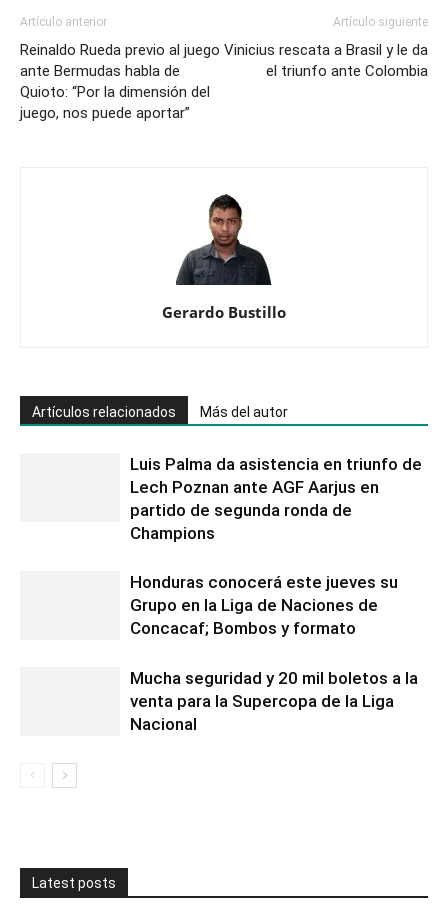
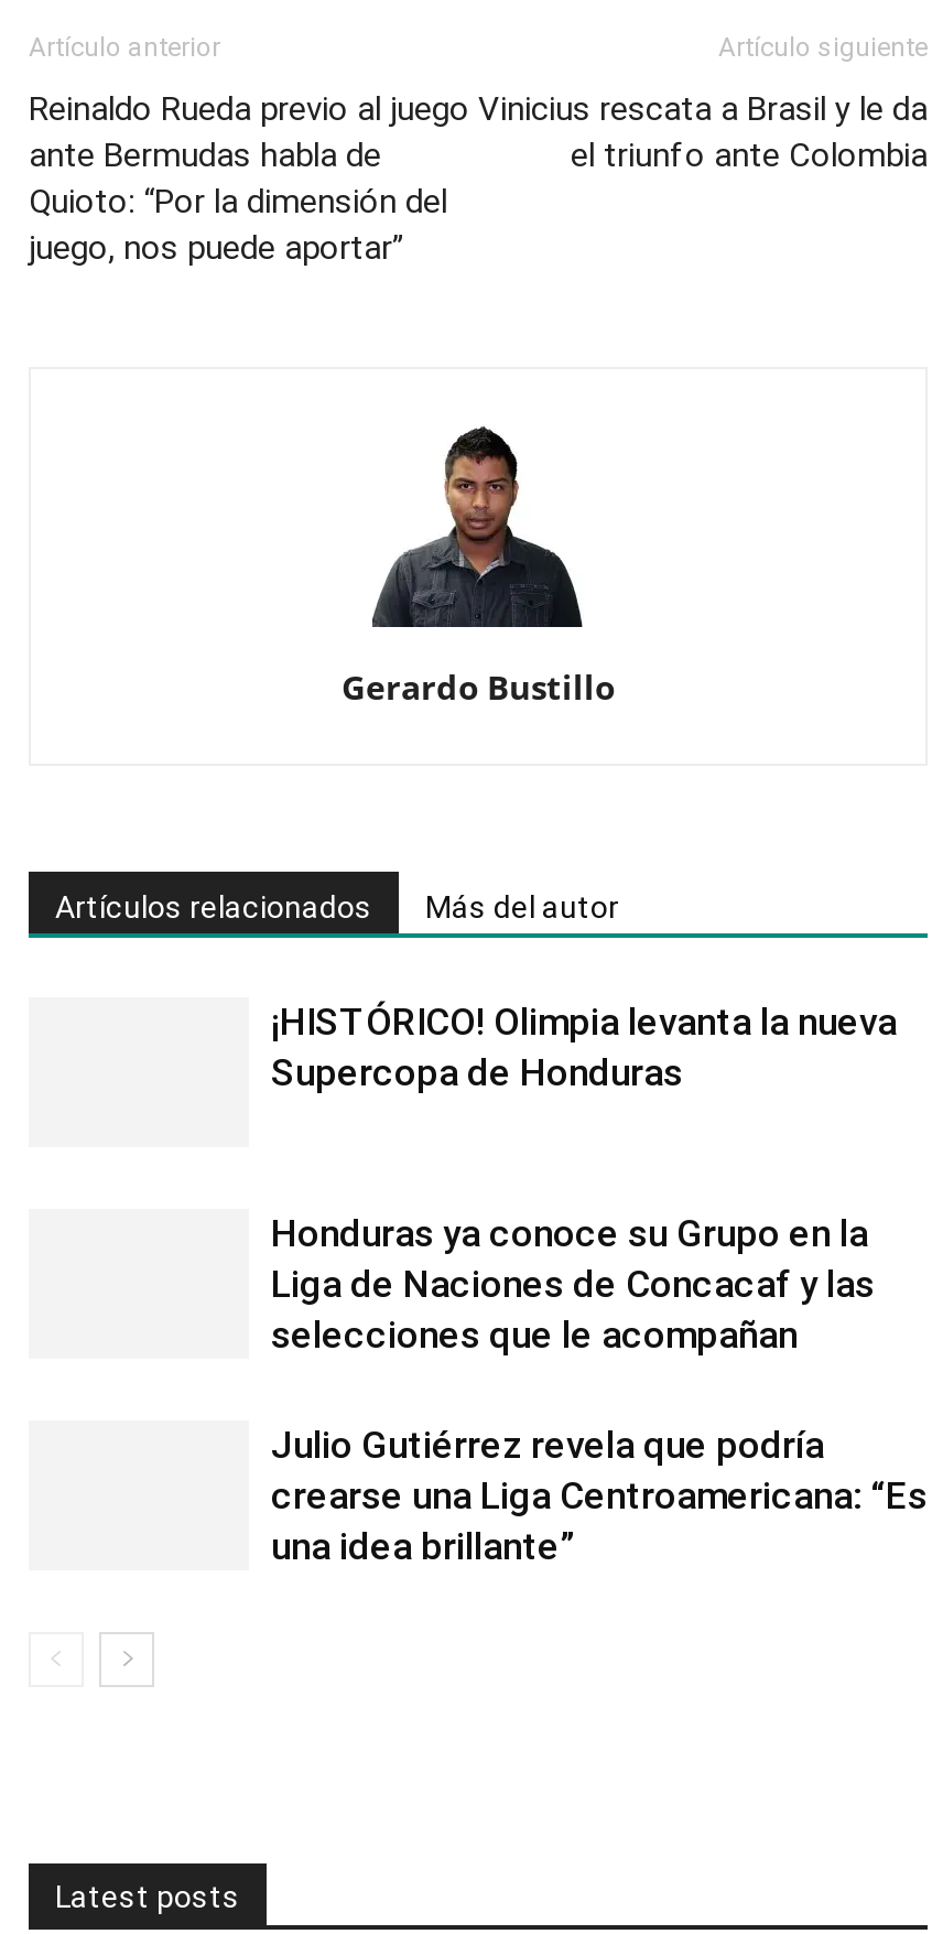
[130,454,422,543] Luis Palma da asistencia en triunfo de | Lech Poznan ante AGF Aarjus en | partido de segunda ronda de | Champions -> [271,999,897,1094] ¡HISTÓRICO! Olimpia levanta la nueva | Supercopa de Honduras
[130,572,398,638] Honduras conocerá este jueves su | Grupo en la Liga de Naciones de | Concacaf; Bombos y formato -> [271,1211,875,1356] Honduras ya conoce su Grupo en la | Liga de Naciones de Concacaf y las | selecciones que le acompañan
[130,668,418,734] Mucha seguridad y 20 mil boletos a la | venta para la Supercopa de la Liga | Nacional -> [271,1422,928,1568] Julio Gutiérrez revela que podría | crearse una Liga Centroamericana: “Es | una idea brillante”

